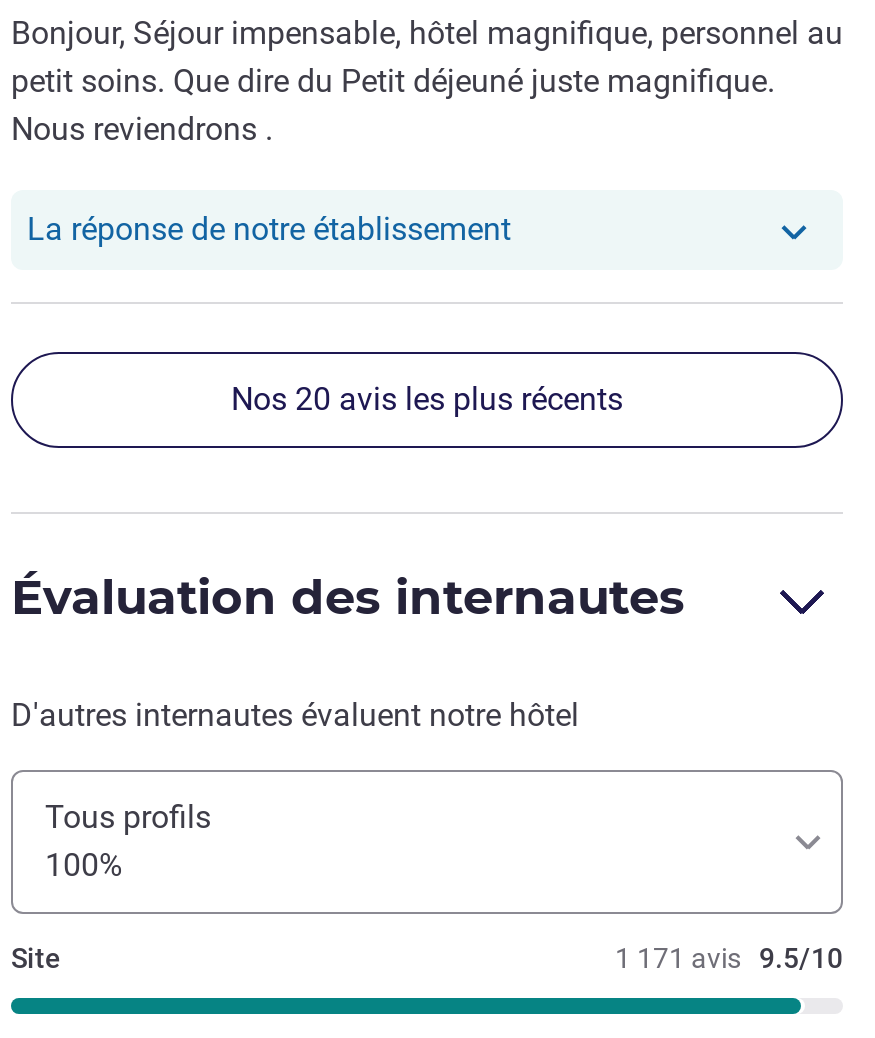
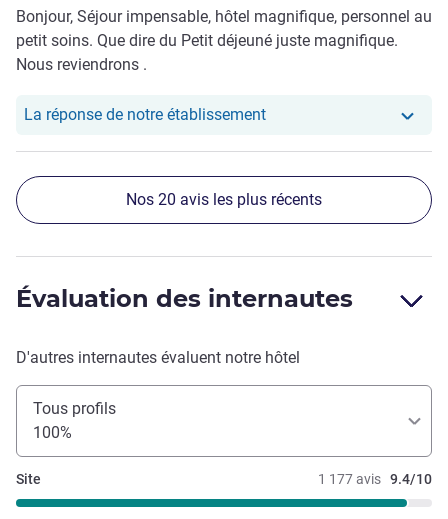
[615,943,843,975] 1 171 avis 9.5/10 -> [318,471,432,487] 1 177 avis 9.4/10

